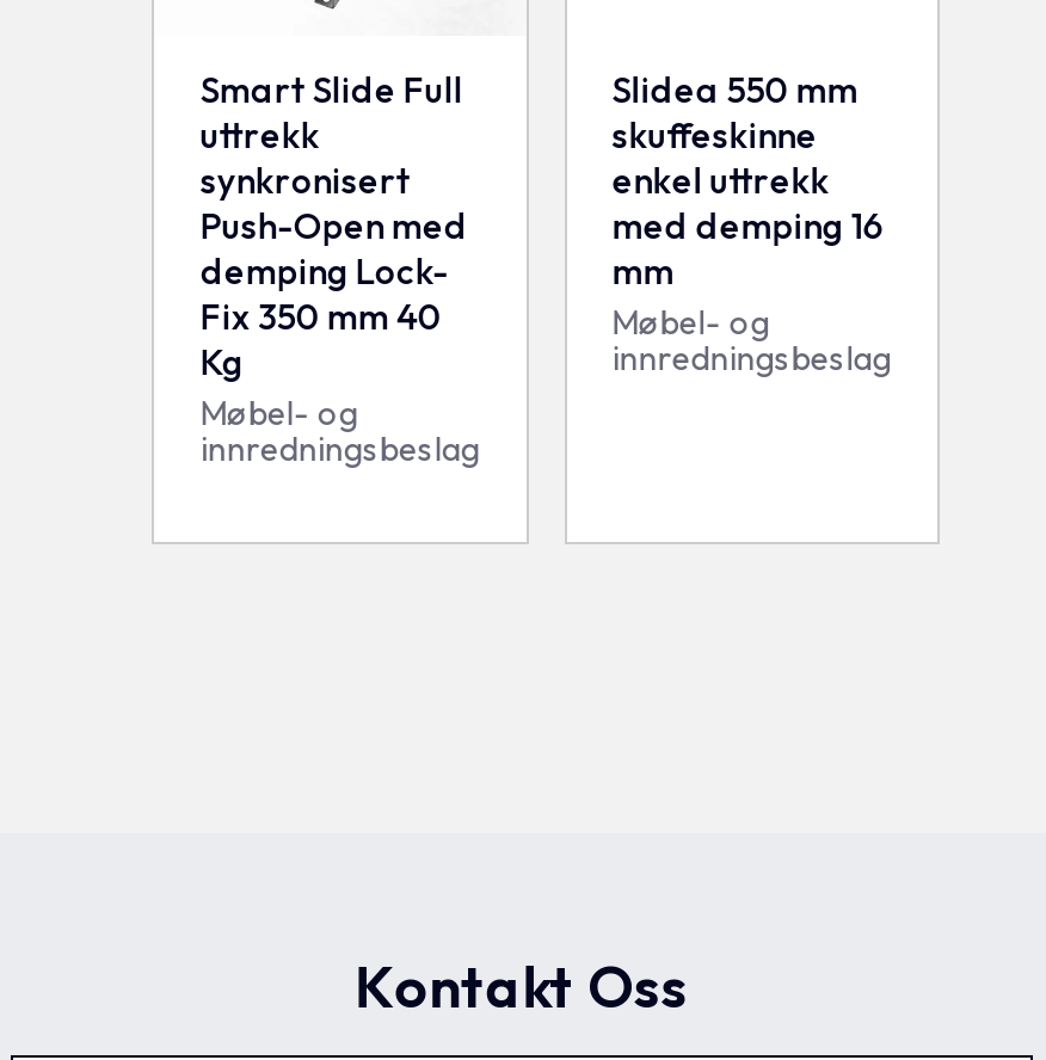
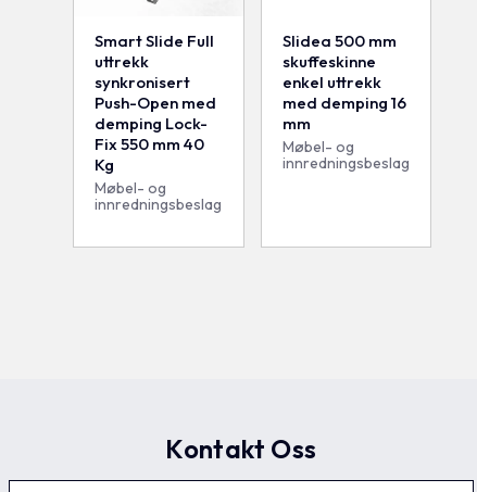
[612,67,858,113] Slidea 550 mm -> [282,31,396,51] Slidea 500 mm
[200,294,442,339] Fix 350 mm 40 -> [95,134,205,154] Fix 550 mm 40

